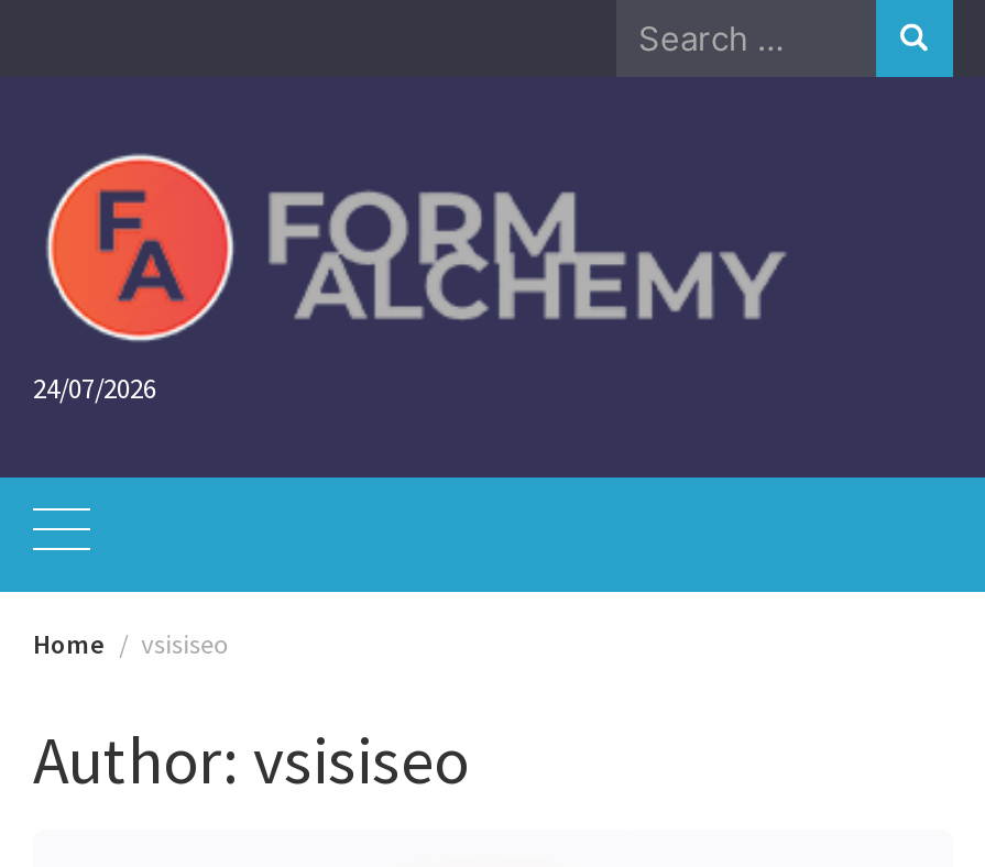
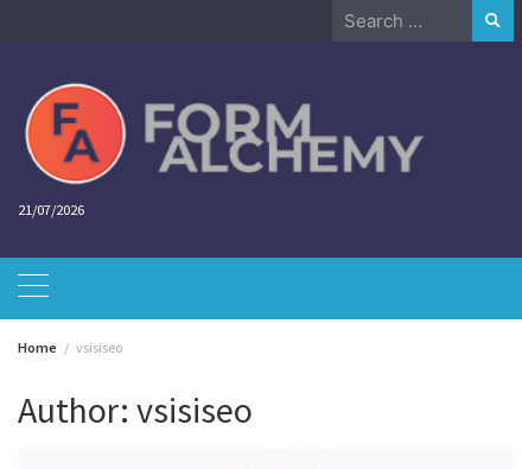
[33,370,156,405] 24/07/2026 -> [18,199,84,218] 21/07/2026

